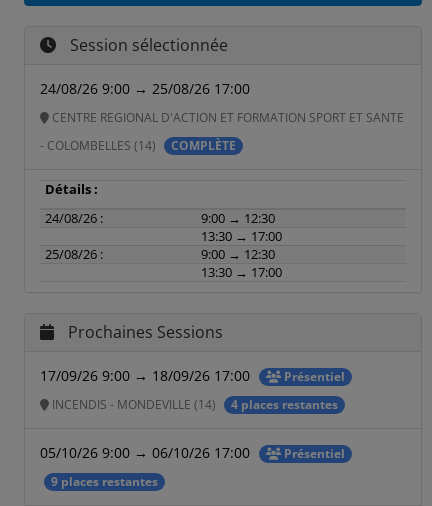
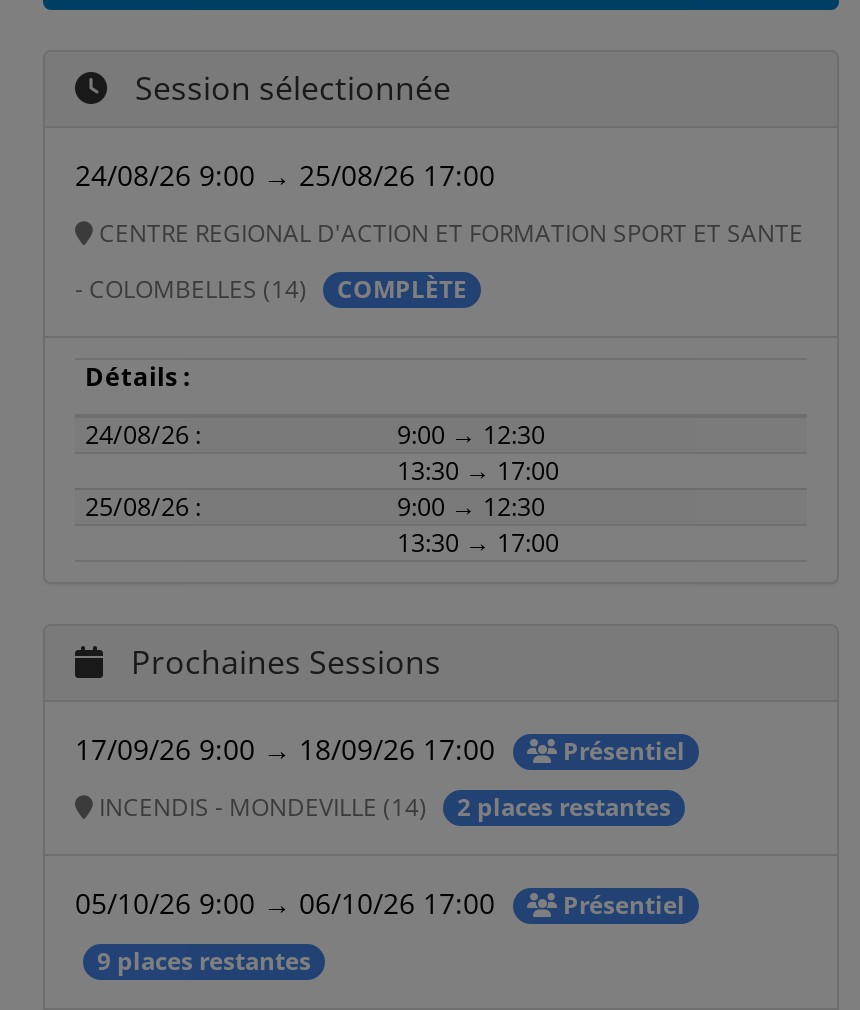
[231,396,338,413] 4 places restantes -> [457,790,671,824] 2 places restantes

